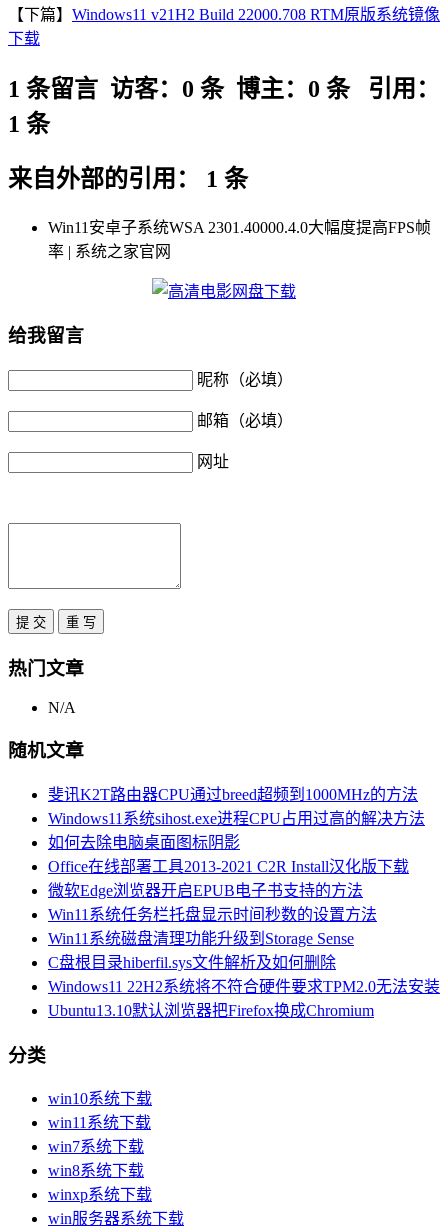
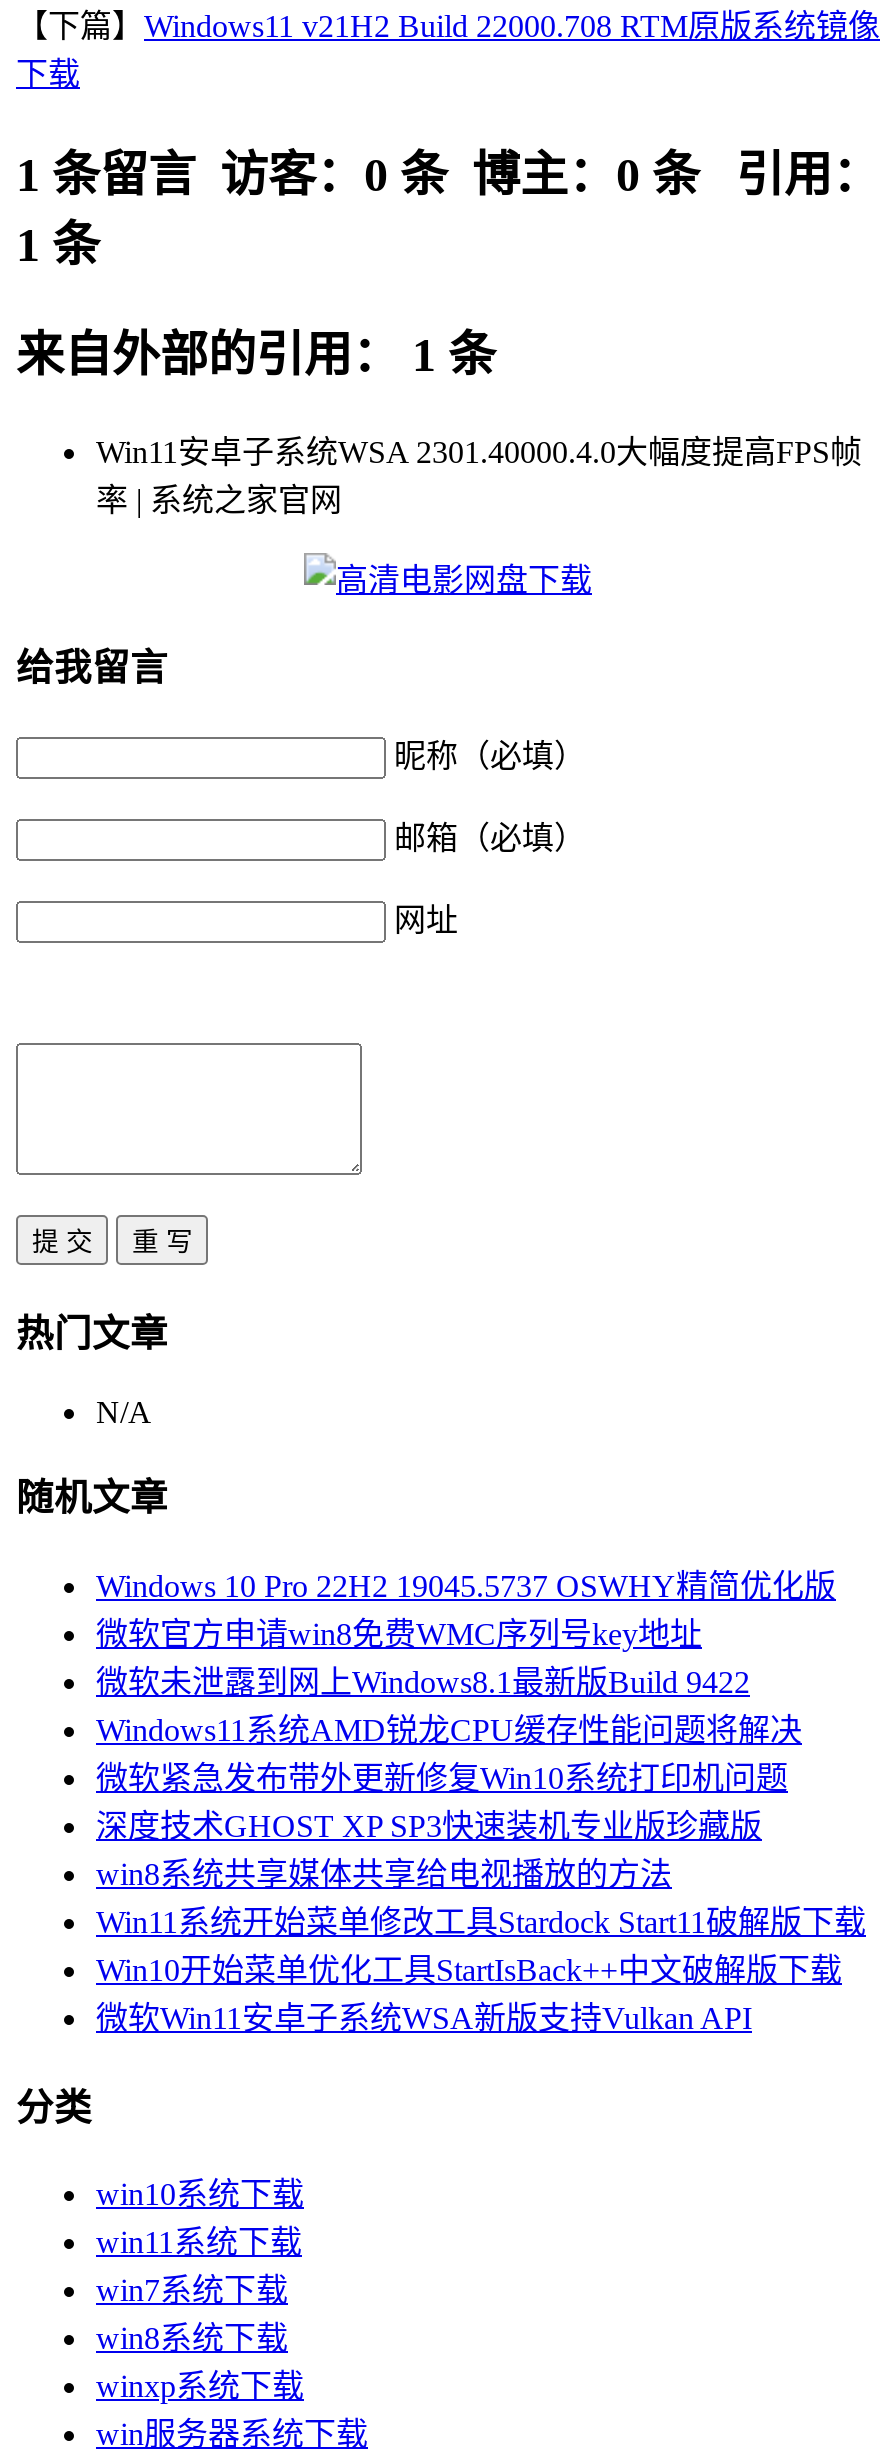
[48,786,440,1019] 斐讯K2T路由器CPU通过breed超频到1000MHz的方法 | Windows11系统sihost.exe进程CPU占用过高的解决方法 | 如何去除电脑桌面图标阴影 | Office在线部署工具2013-2021 C2R Install汉化版下载 | 微软Edge浏览器开启EPUB电子书支持的方法 | Win11系统任务栏托盘显示时间秒数的设置方法 | Win11系统磁盘清理功能升级到Storage Sense | C盘根目录hiberfil.sys文件解析及如何删除 | Windows11 22H2系统将不符合硬件要求TPM2.0无法安装 | Ubuntu13.10默认浏览器把Firefox换成Chromium -> [96,1569,866,2035] Windows 10 Pro 22H2 19045.5737 OSWHY精简优化版 | 微软官方申请win8免费WMC序列号key地址 | 微软未泄露到网上Windows8.1最新版Build 9422 | Windows11系统AMD锐龙CPU缓存性能问题将解决 | 微软紧急发布带外更新修复Win10系统打印机问题 | 深度技术GHOST XP SP3快速装机专业版珍藏版 | win8系统共享媒体共享给电视播放的方法 | Win11系统开始菜单修改工具Stardock Start11破解版下载 | Win10开始菜单优化工具StartIsBack++中文破解版下载 | 微软Win11安卓子系统WSA新版支持Vulkan API

